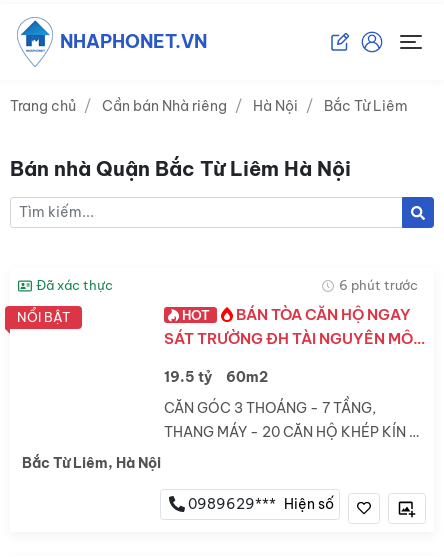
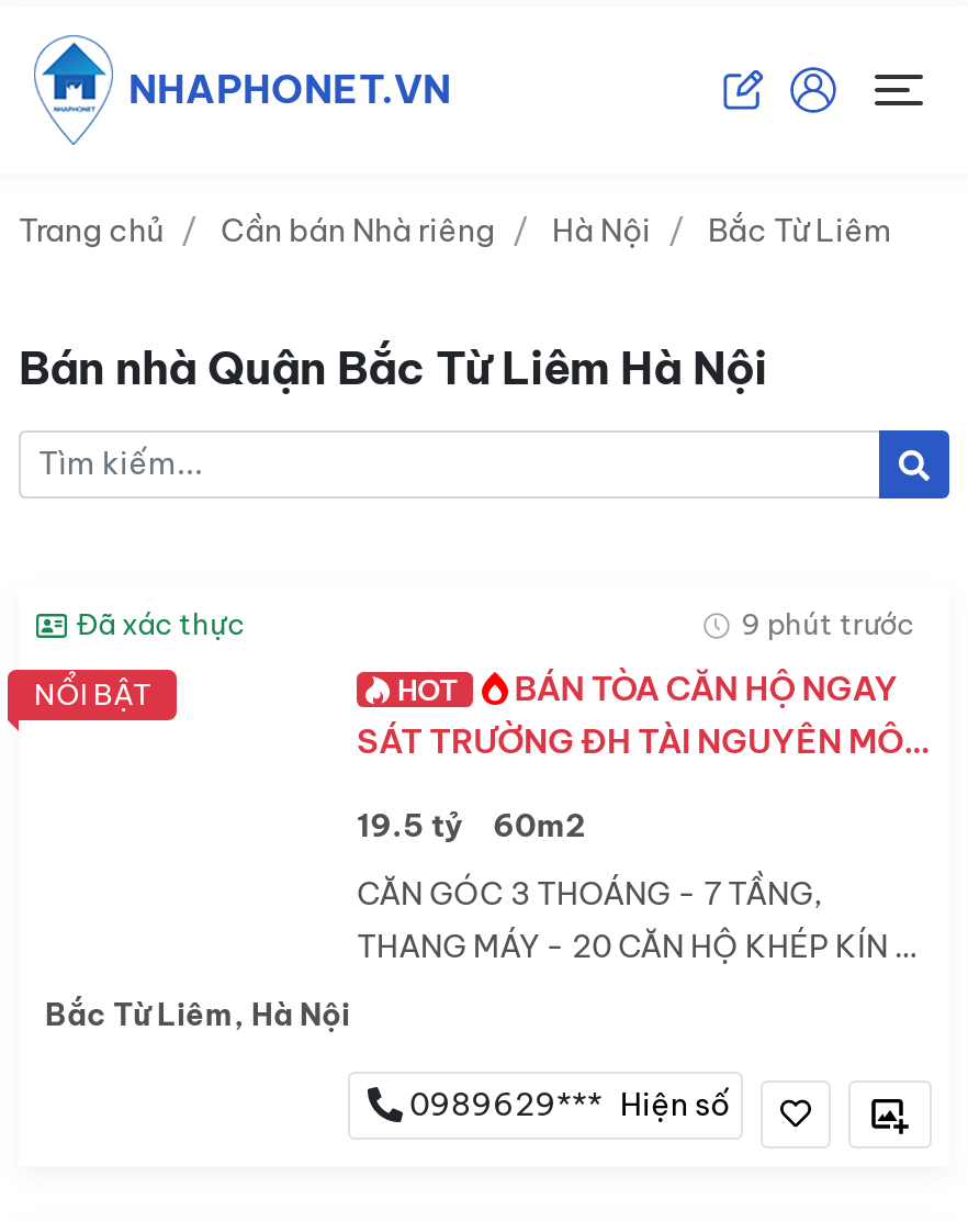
[339,277,418,293] 6 phút trước -> [741,606,914,641] 9 phút trước

